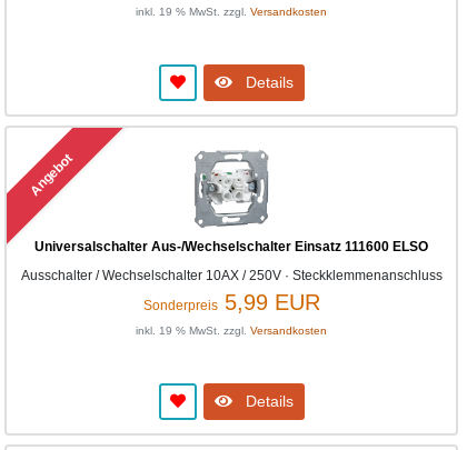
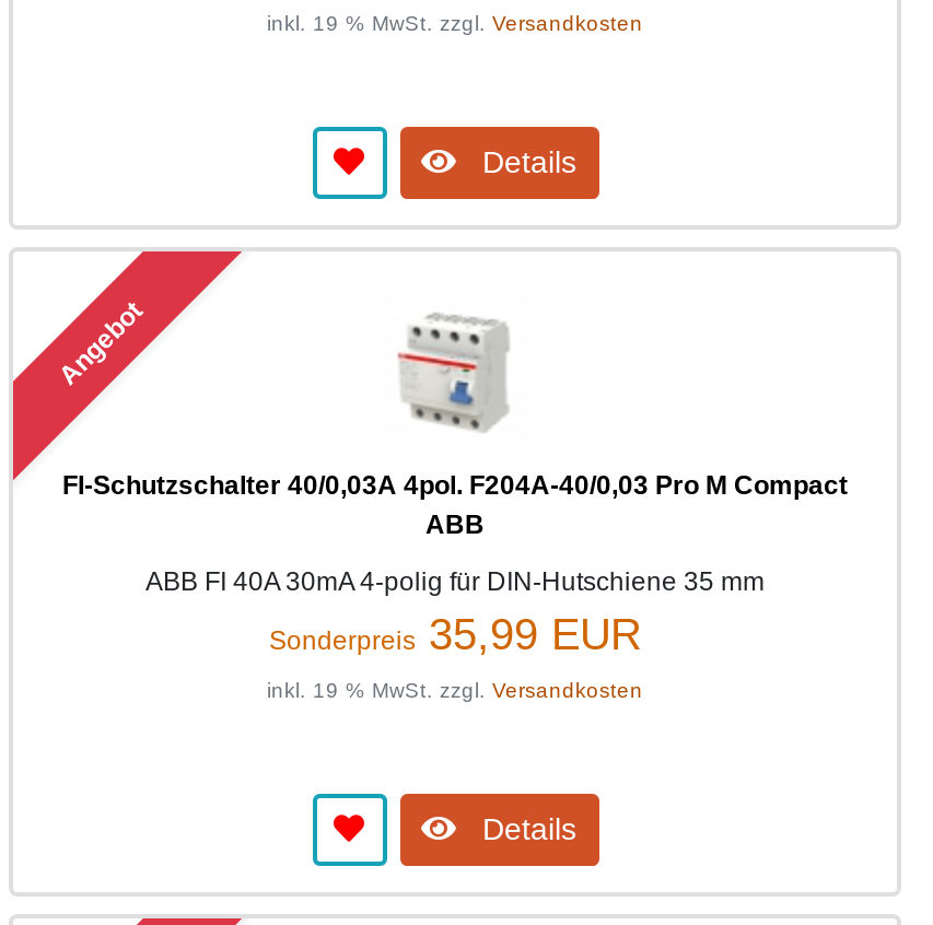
[34,150,428,254] [image] | Universalschalter Aus-/Wechselschalter Einsatz 111600 ELSO -> [62,297,848,540] [image] | FI-Schutzschalter 40/0,03A 4pol. F204A-40/0,03 Pro M Compact | ABB
[21,268,442,314] Ausschalter / Wechselschalter 10AX / 250V · Steckklemmenanschluss | Sonderpreis 5,99 EUR -> [145,566,765,658] ABB FI 40A 30mA 4-polig für DIN-Hutschiene 35 mm | Sonderpreis 35,99 EUR

